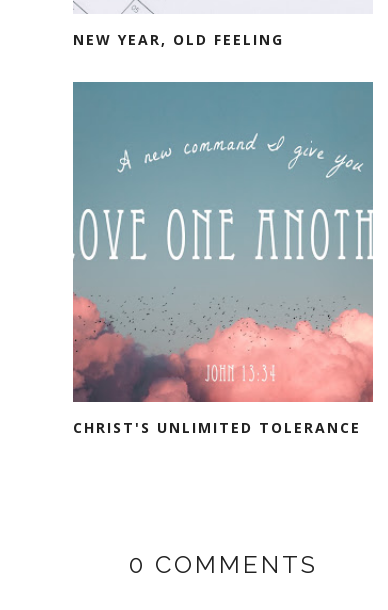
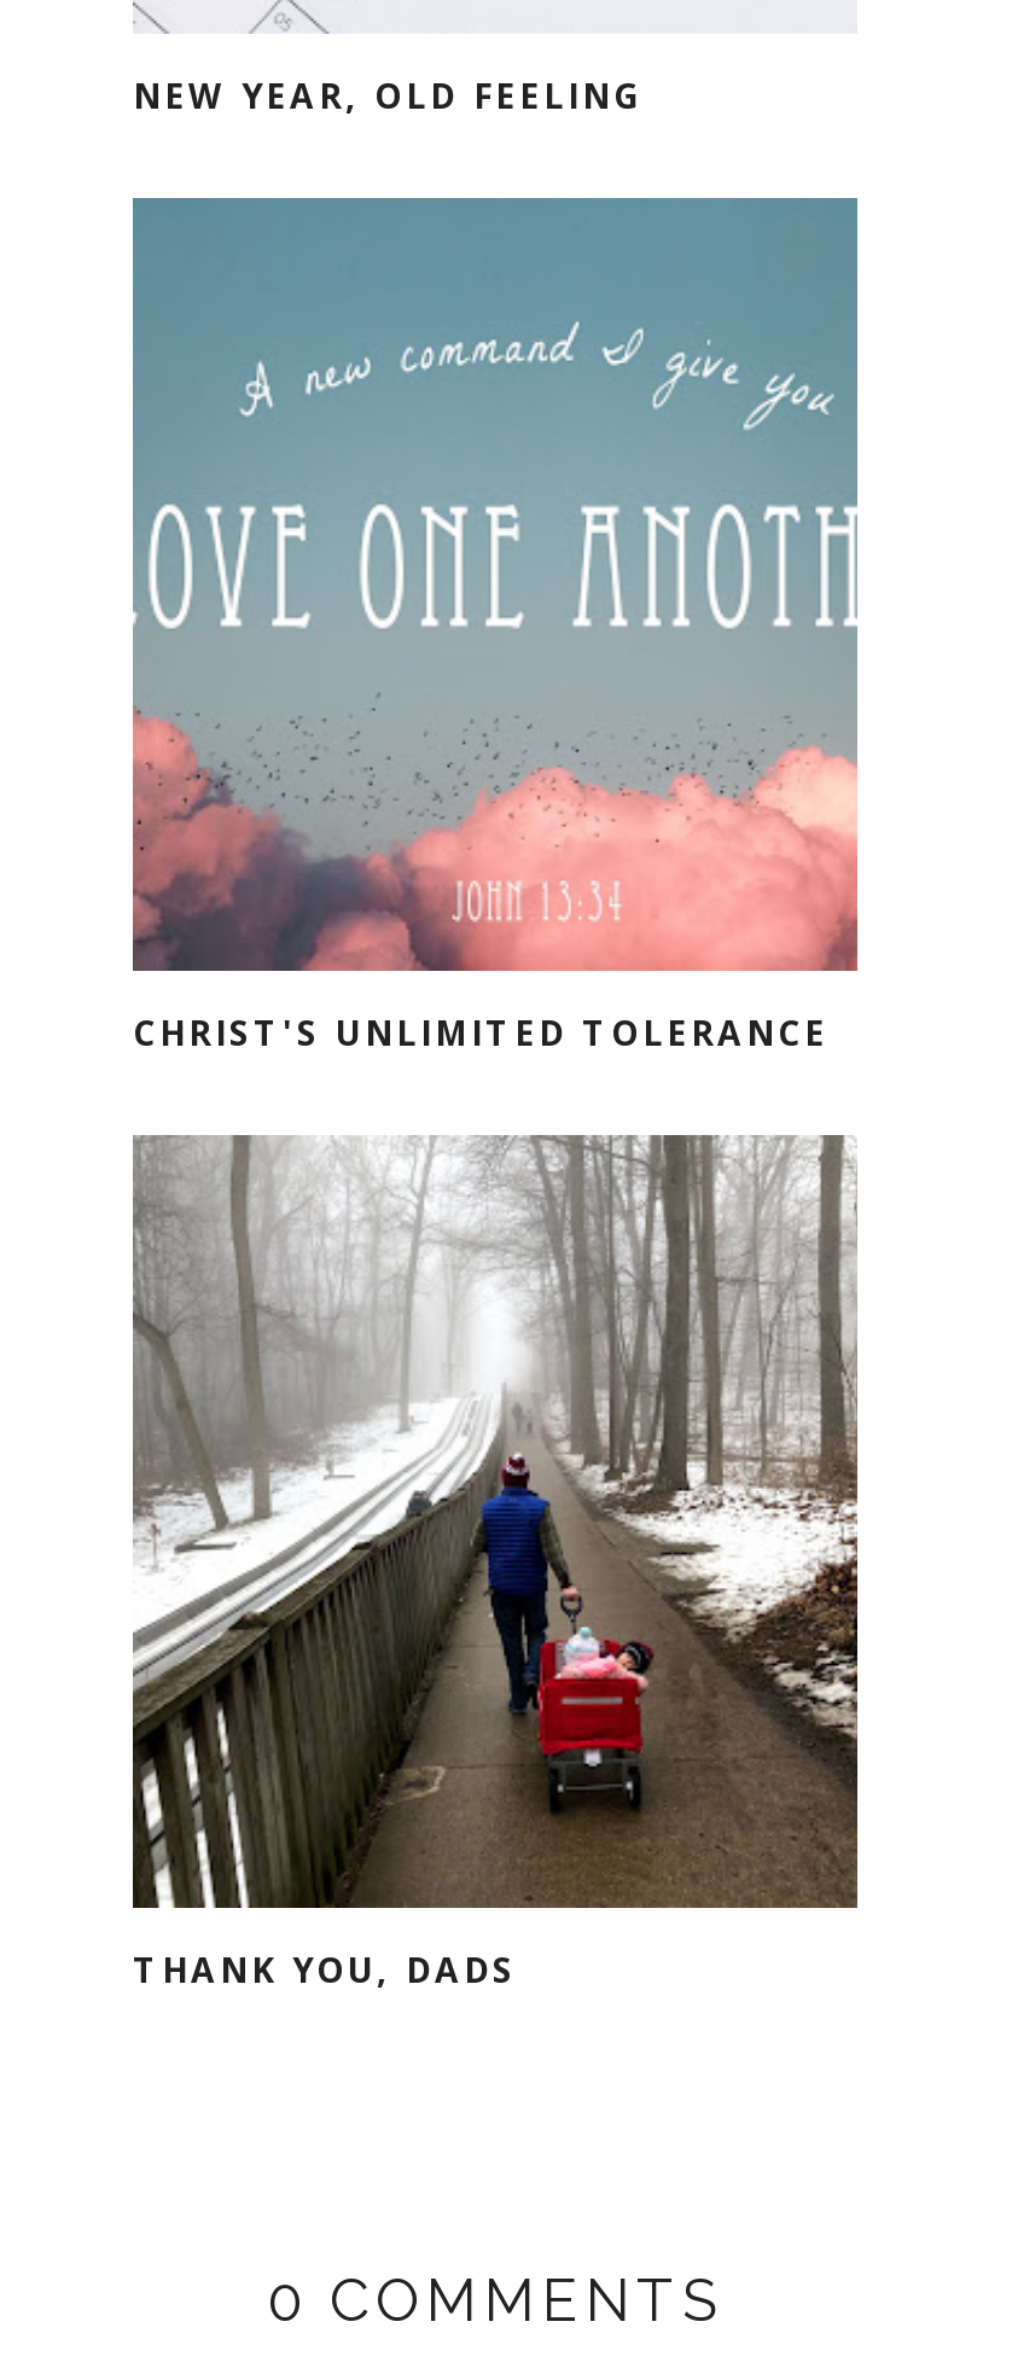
none -> [130,1135,860,1992] [image] | THANK YOU, DADS

